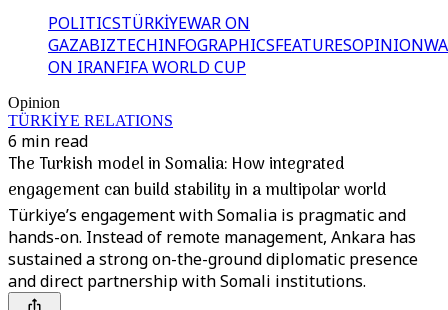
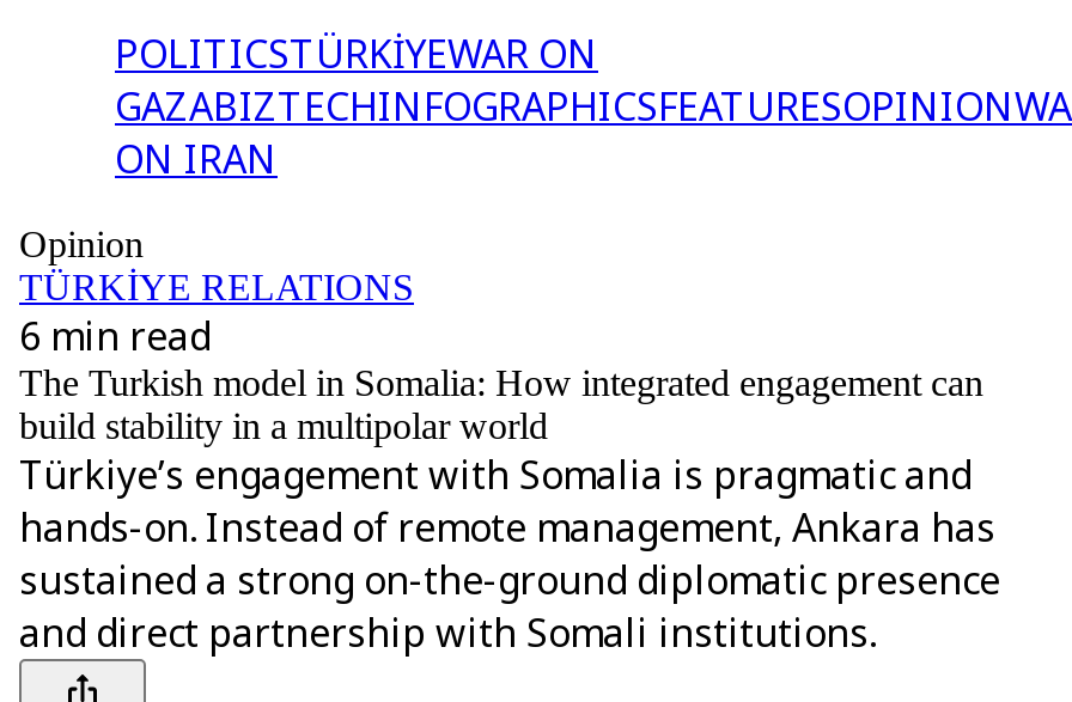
[48,56,246,78] ON IRAN FIFA WORLD CUP -> [115,133,278,185] ON IRAN

